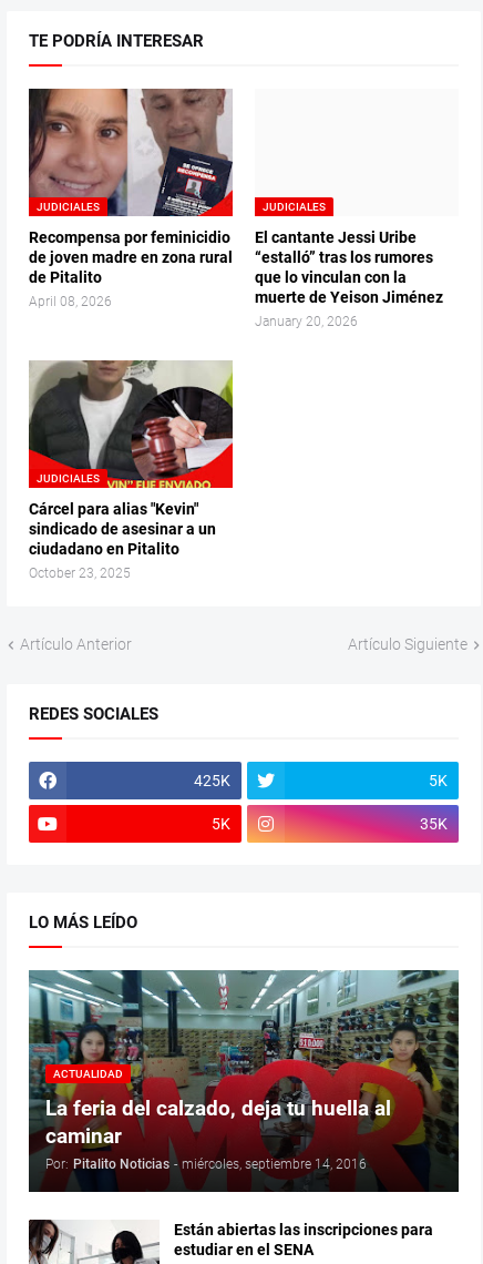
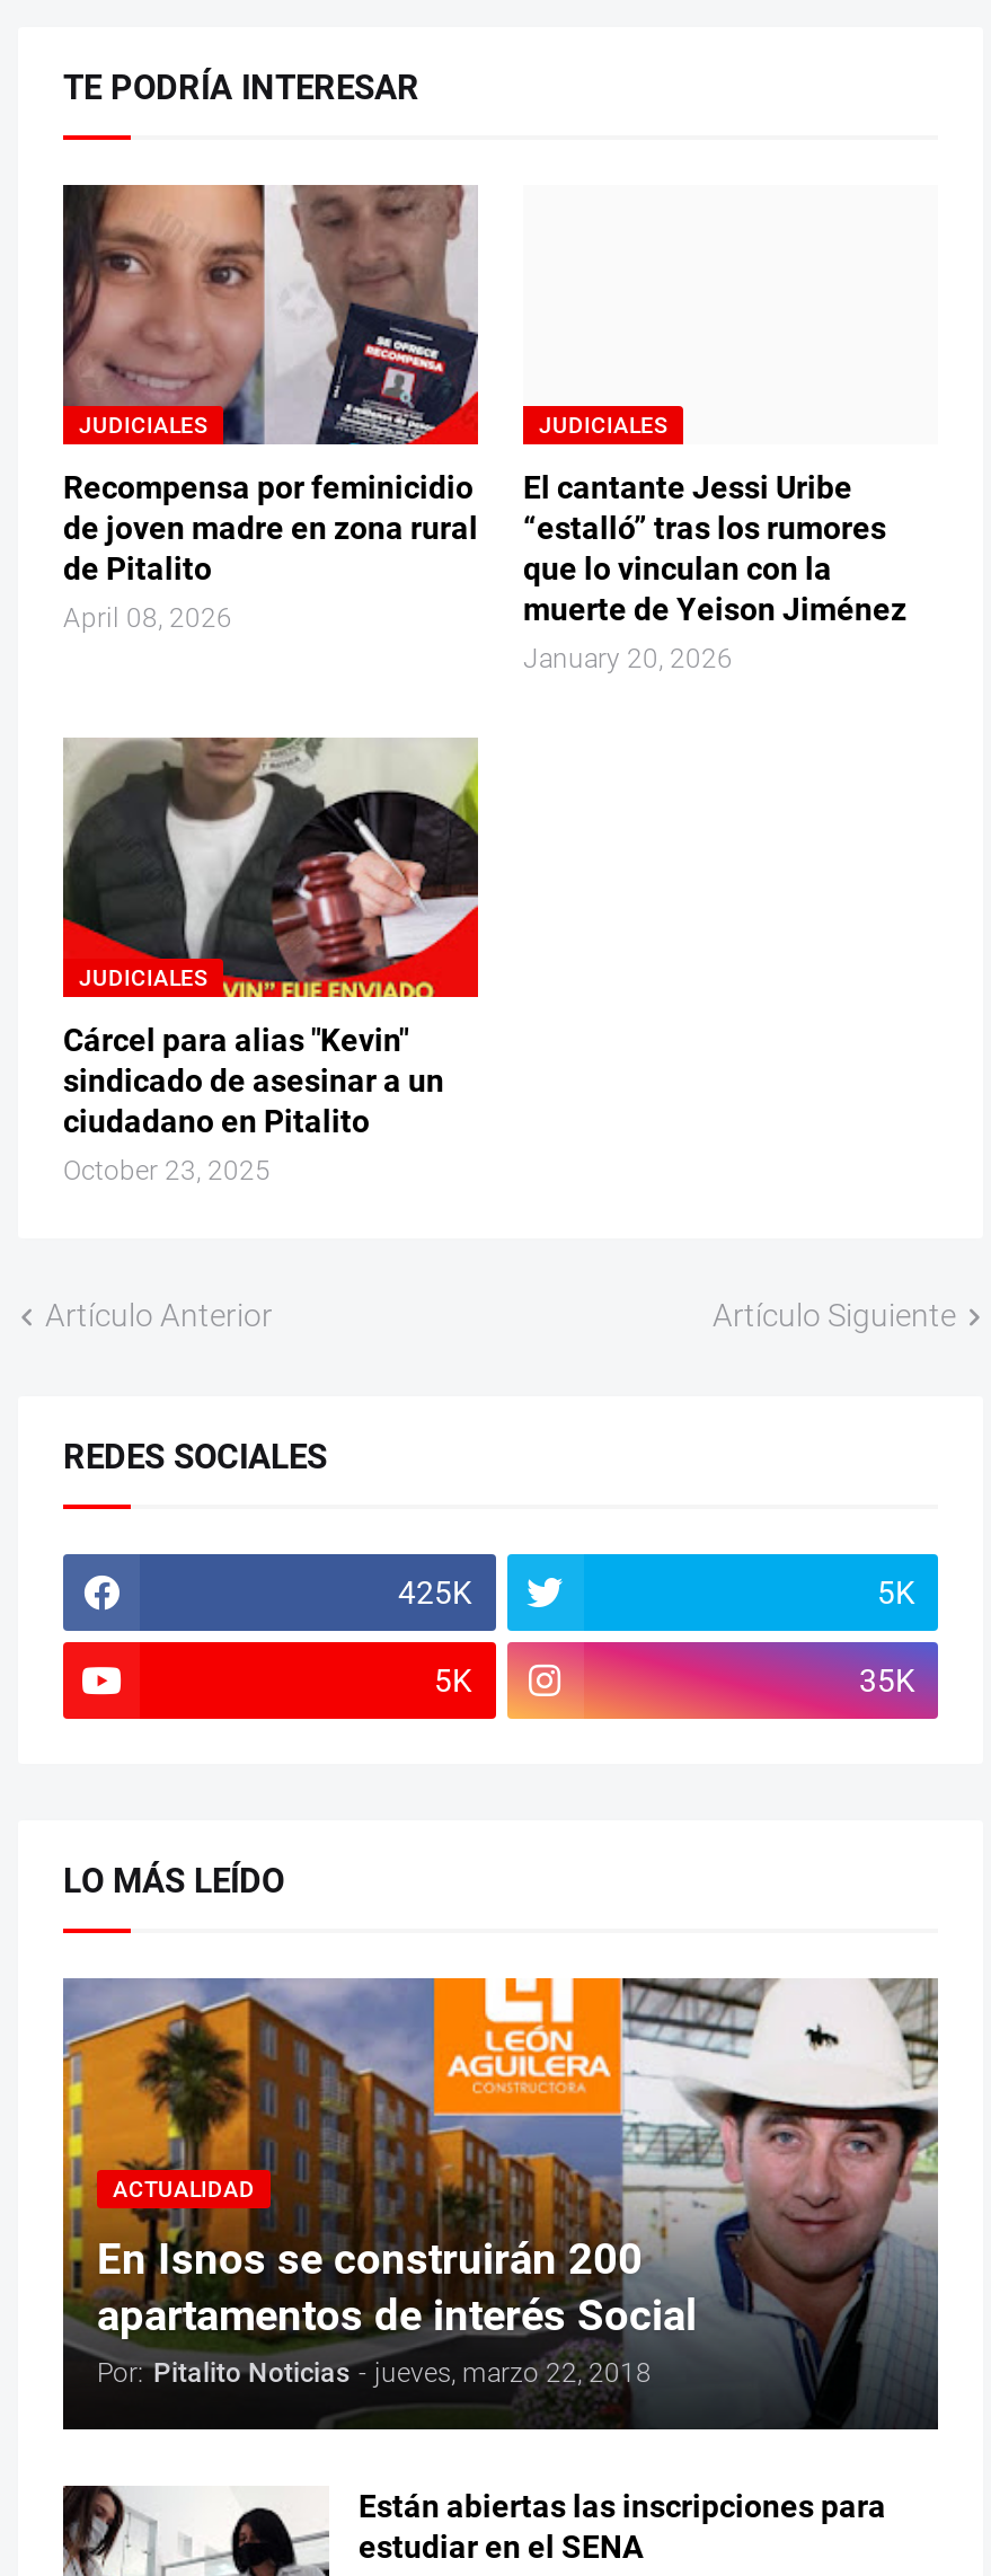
[28,969,460,1190] [image] | La feria del calzado, deja tu huella al | caminar | Por: Pitalito Noticias - miércoles, septiembre 14, 2016 -> [61,1976,940,2427] [image] | En Isnos se construirán 200 | apartamentos de interés Social | Por: Pitalito Noticias - jueves, marzo 22, 2018

